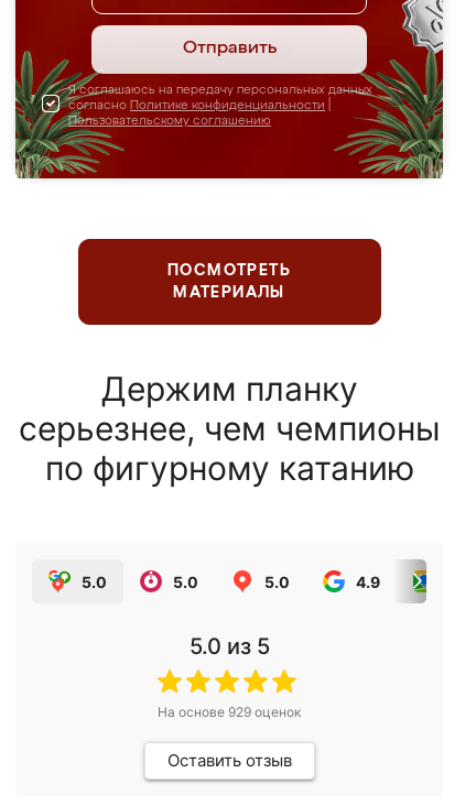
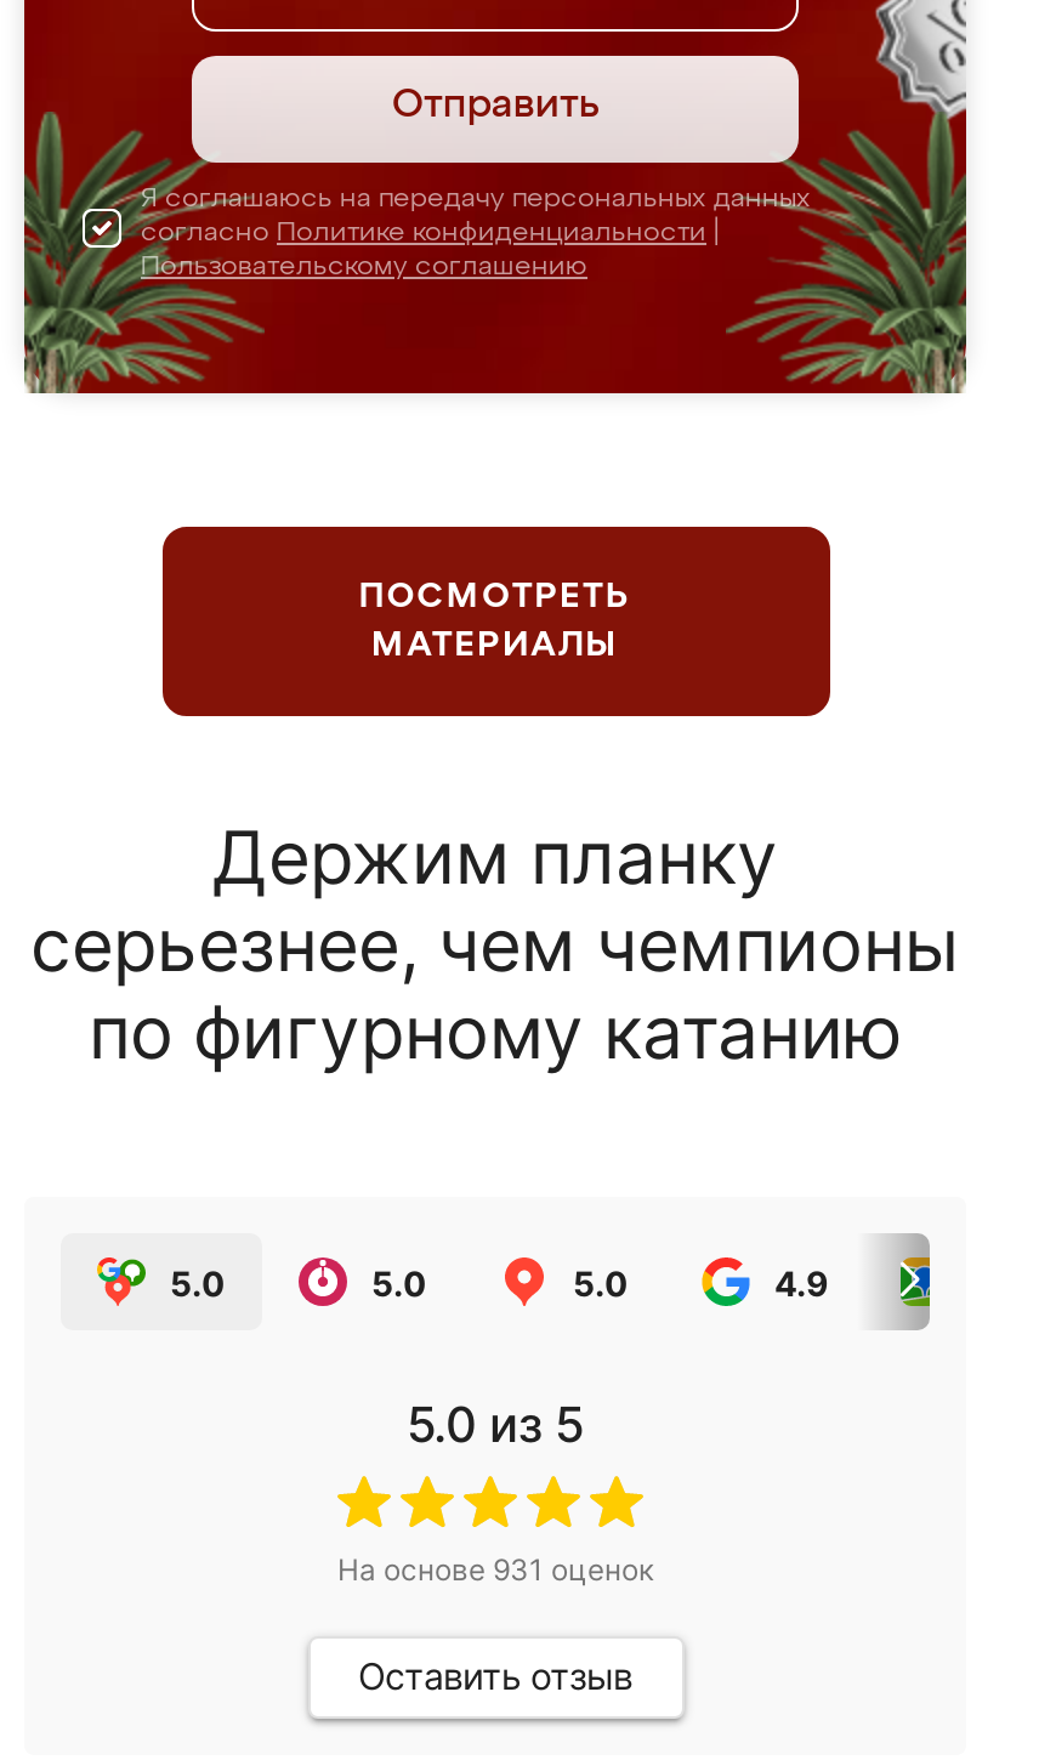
[158,704,301,720] На основе 929 оценок -> [337,1551,653,1588] На основе 931 оценок

